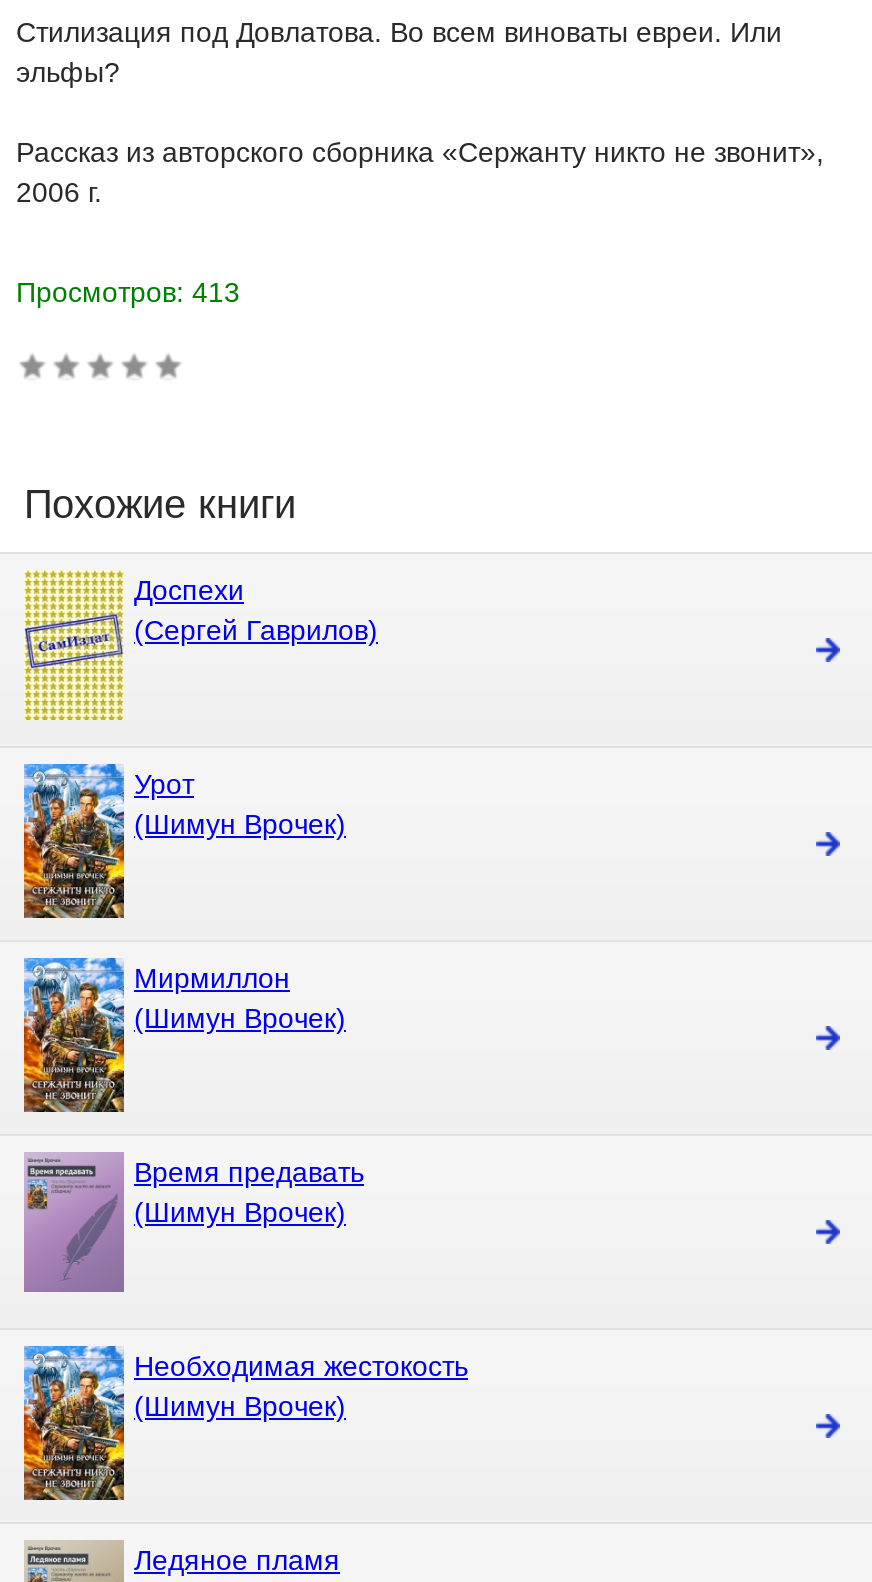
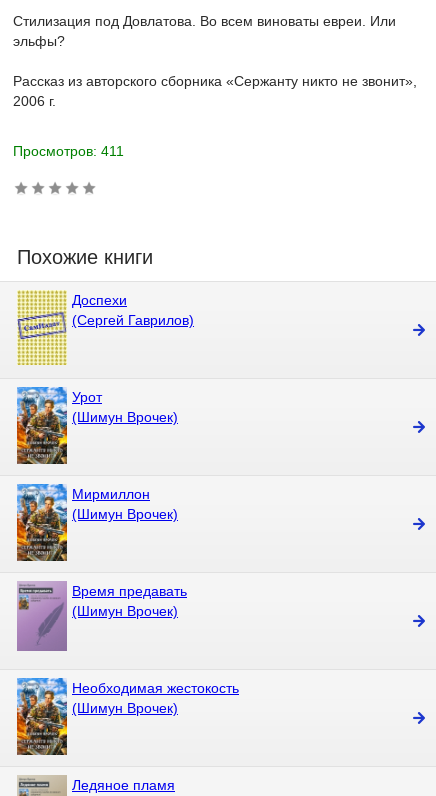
[16,276,240,308] Просмотров: 413 -> [13,143,124,159] Просмотров: 411

